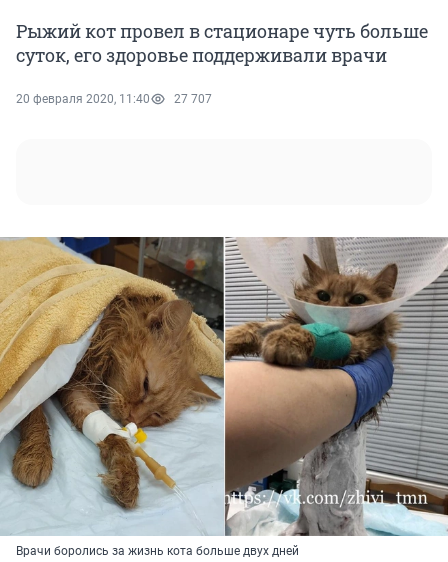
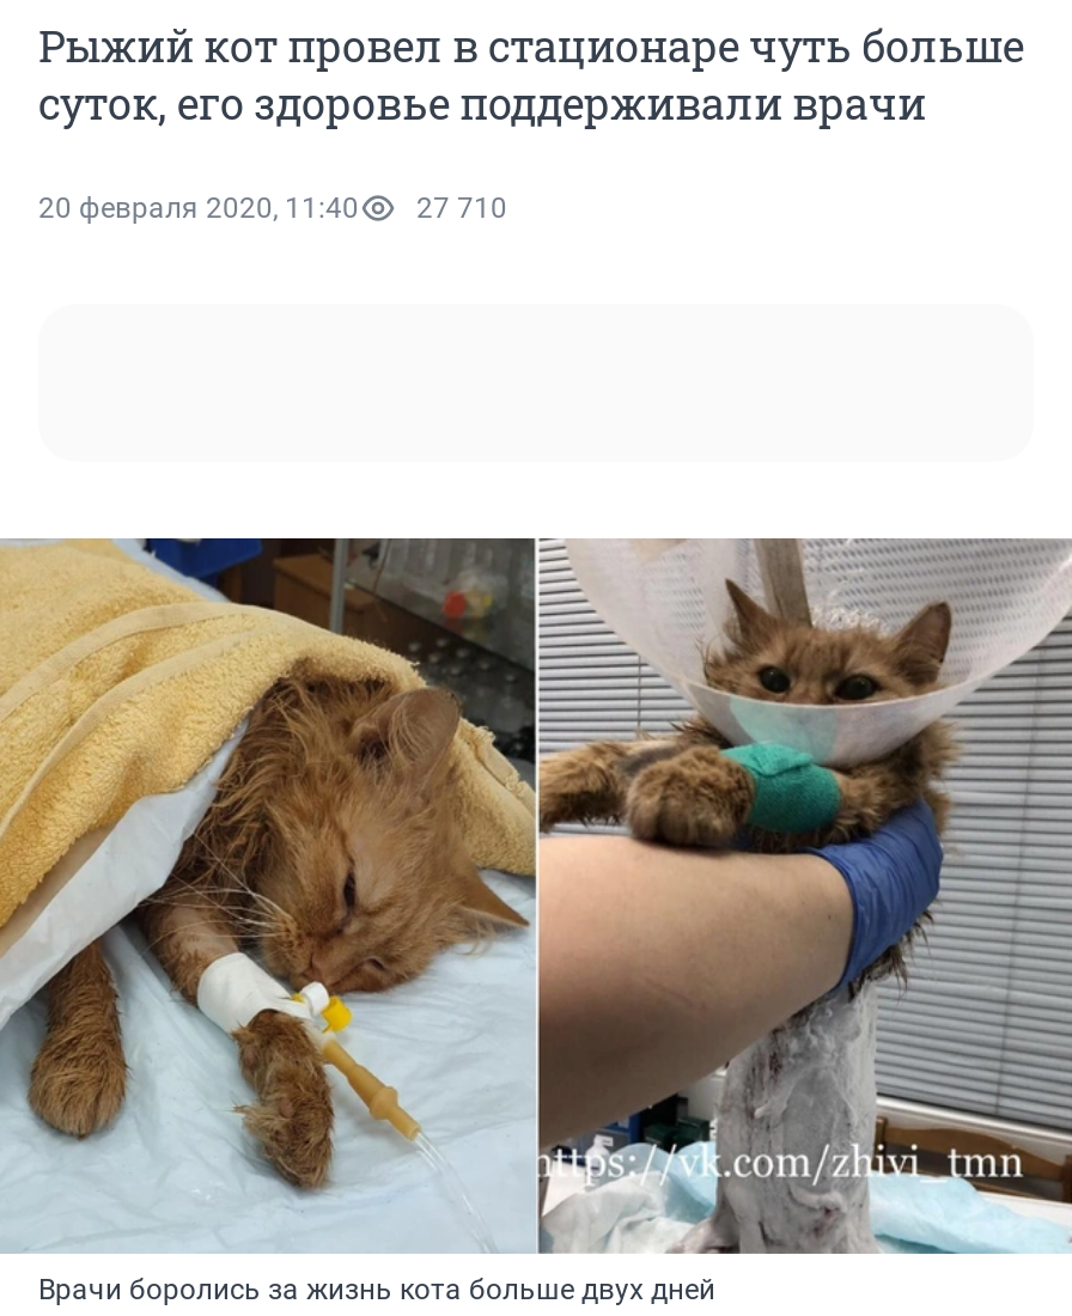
[16,92,212,106] 20 февраля 2020, 11:40 27 707 -> [38,192,507,225] 20 февраля 2020, 11:40 27 710

